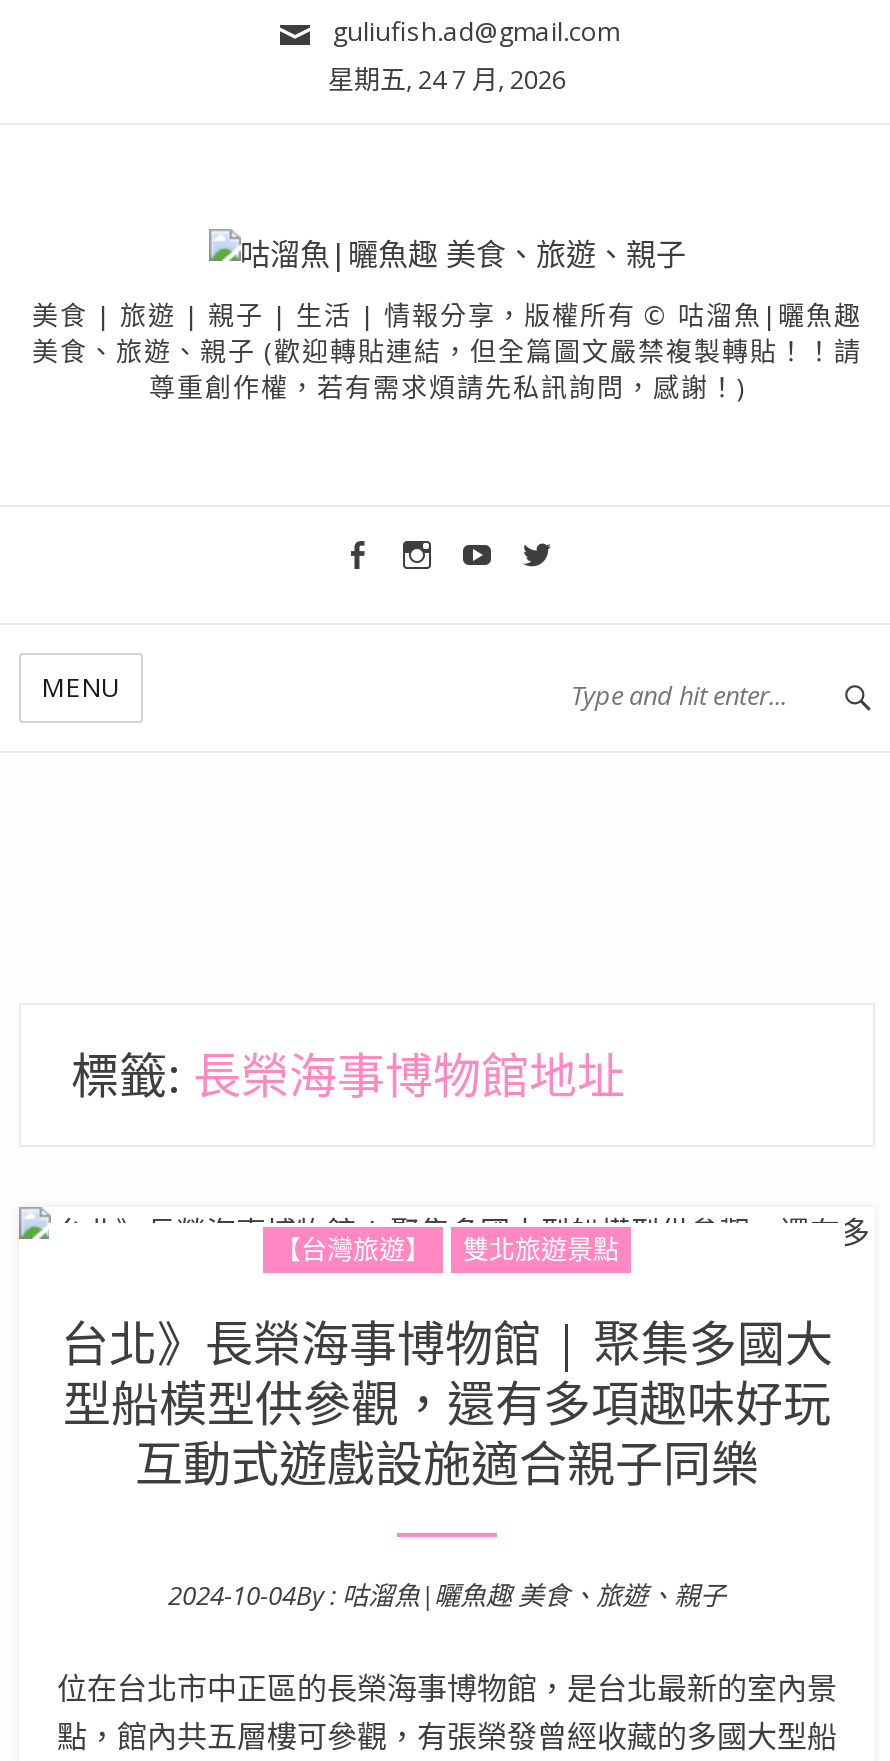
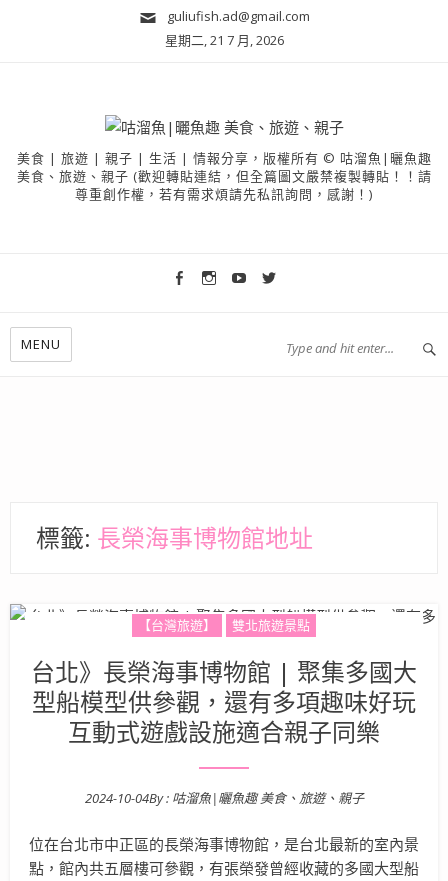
[328,61,566,97] 星期五, 24 7 月, 2026 -> [164,31,283,49] 星期二, 21 7 月, 2026

